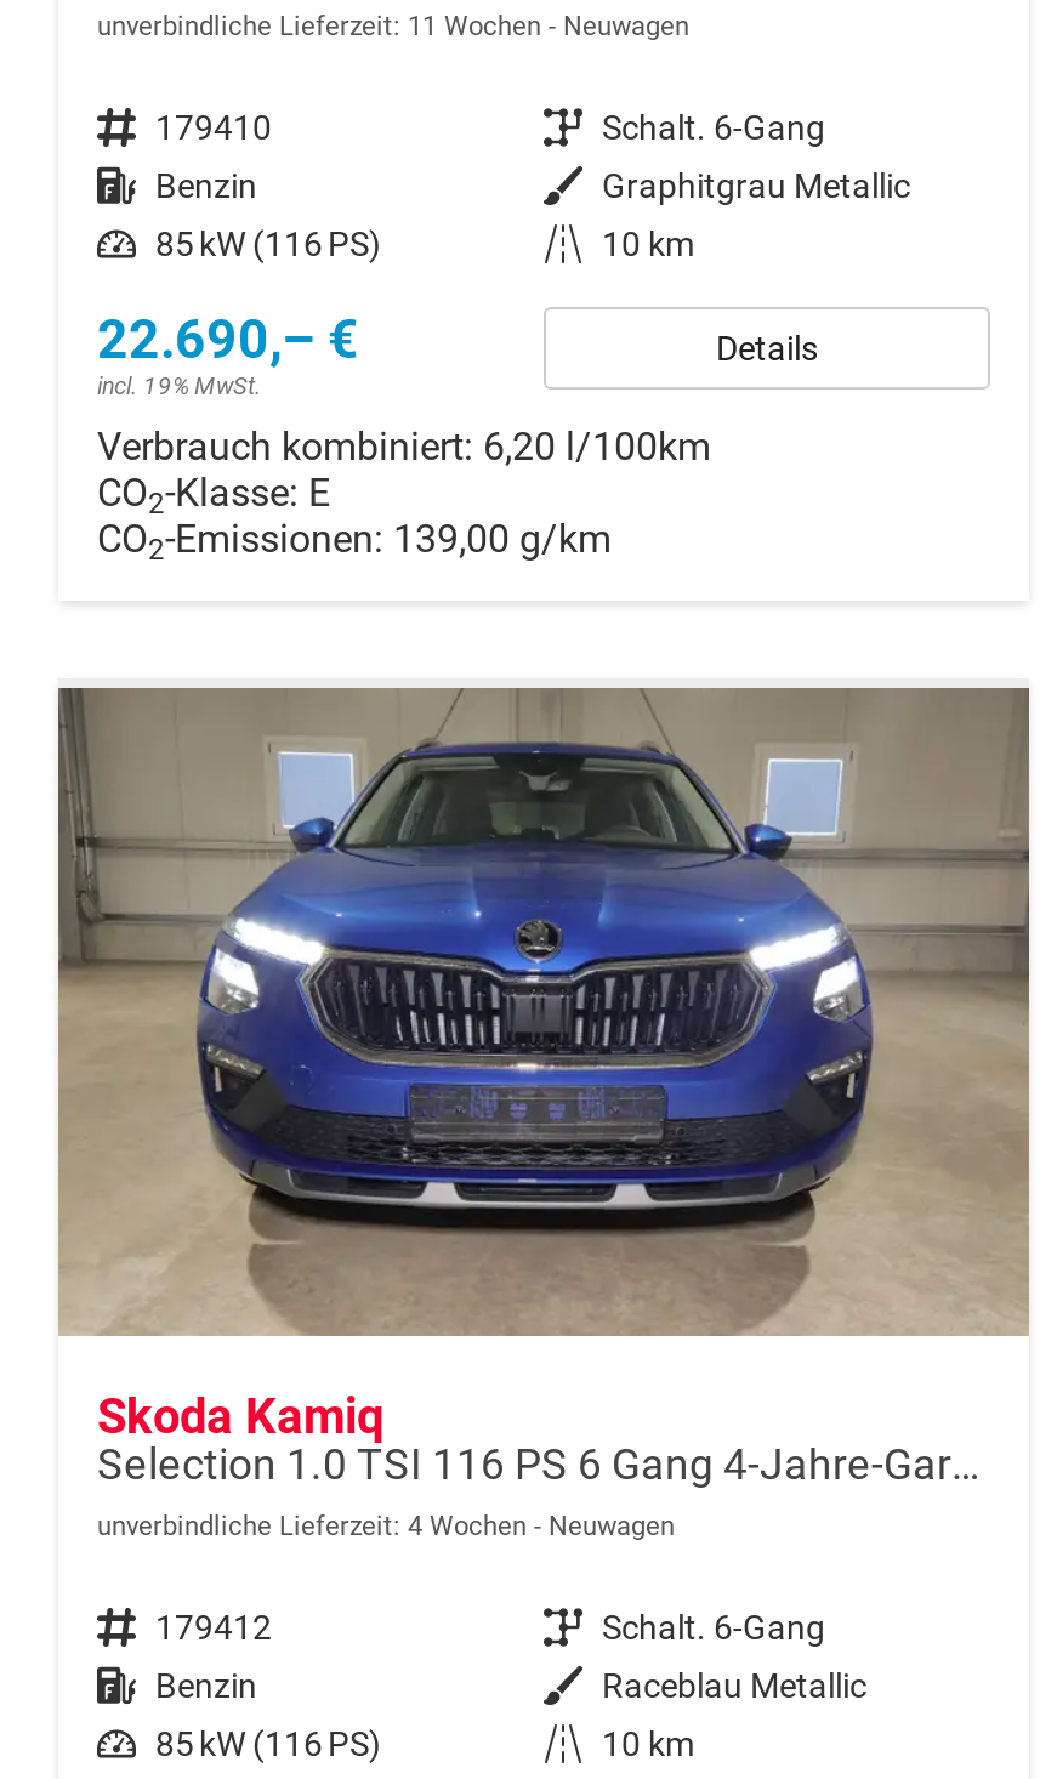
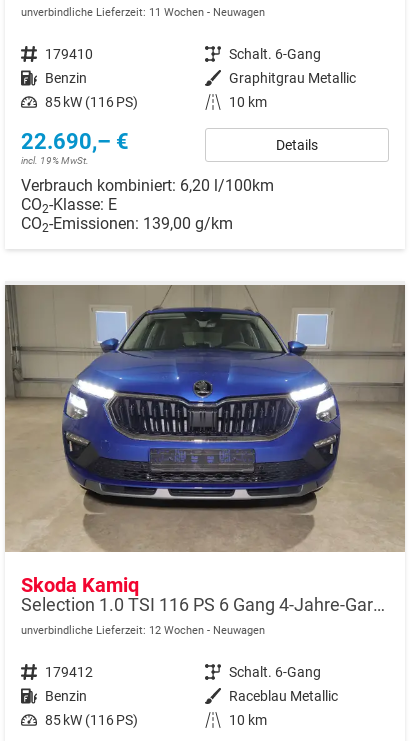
[97,1511,675,1542] unverbindliche Lieferzeit: 4 Wochen Neuwagen -> [21,624,265,637] unverbindliche Lieferzeit: 12 Wochen Neuwagen

